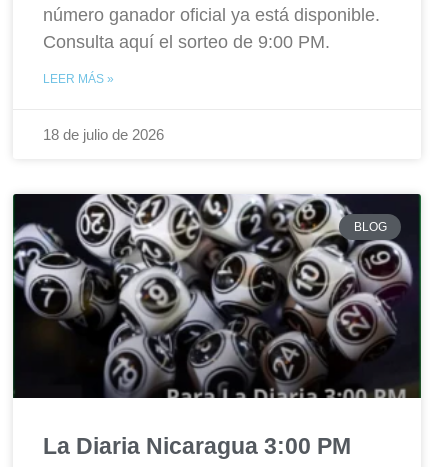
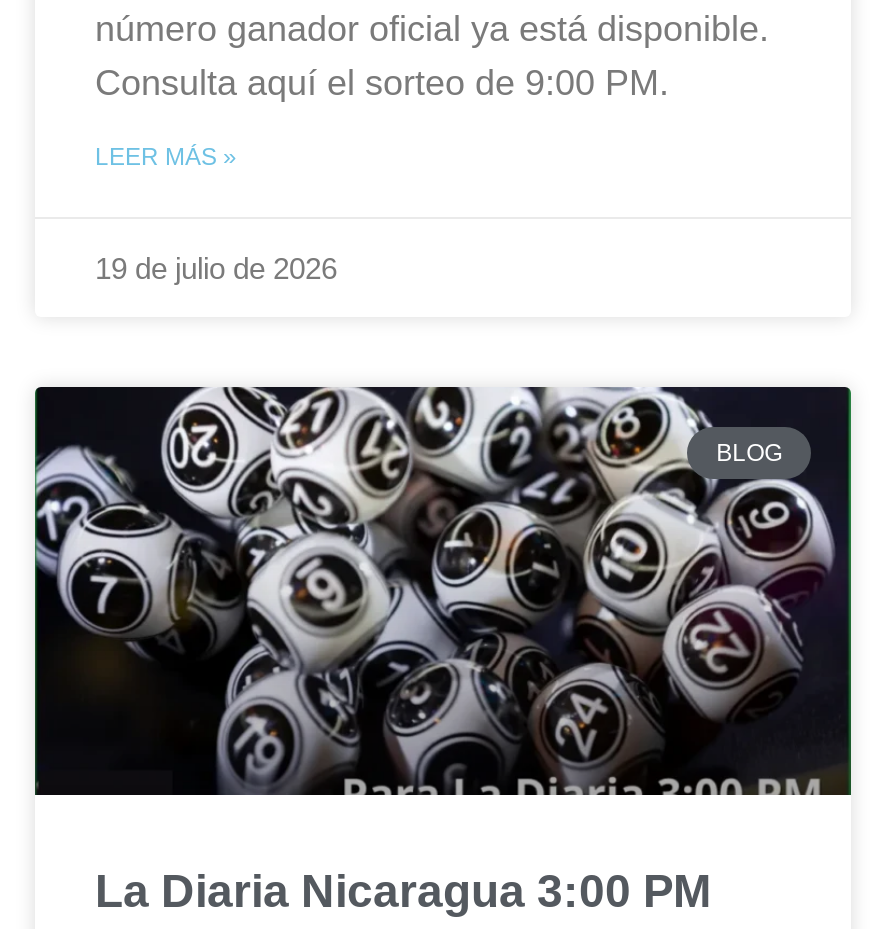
[43,126,164,143] 18 de julio de 2026 -> [95,251,337,285] 19 de julio de 2026

